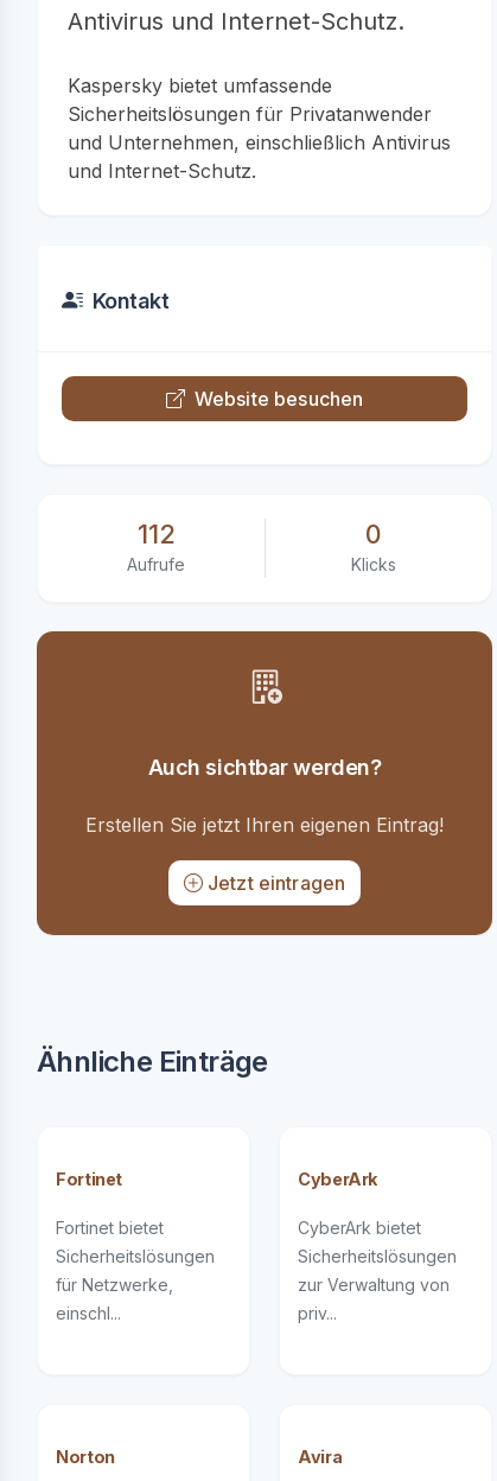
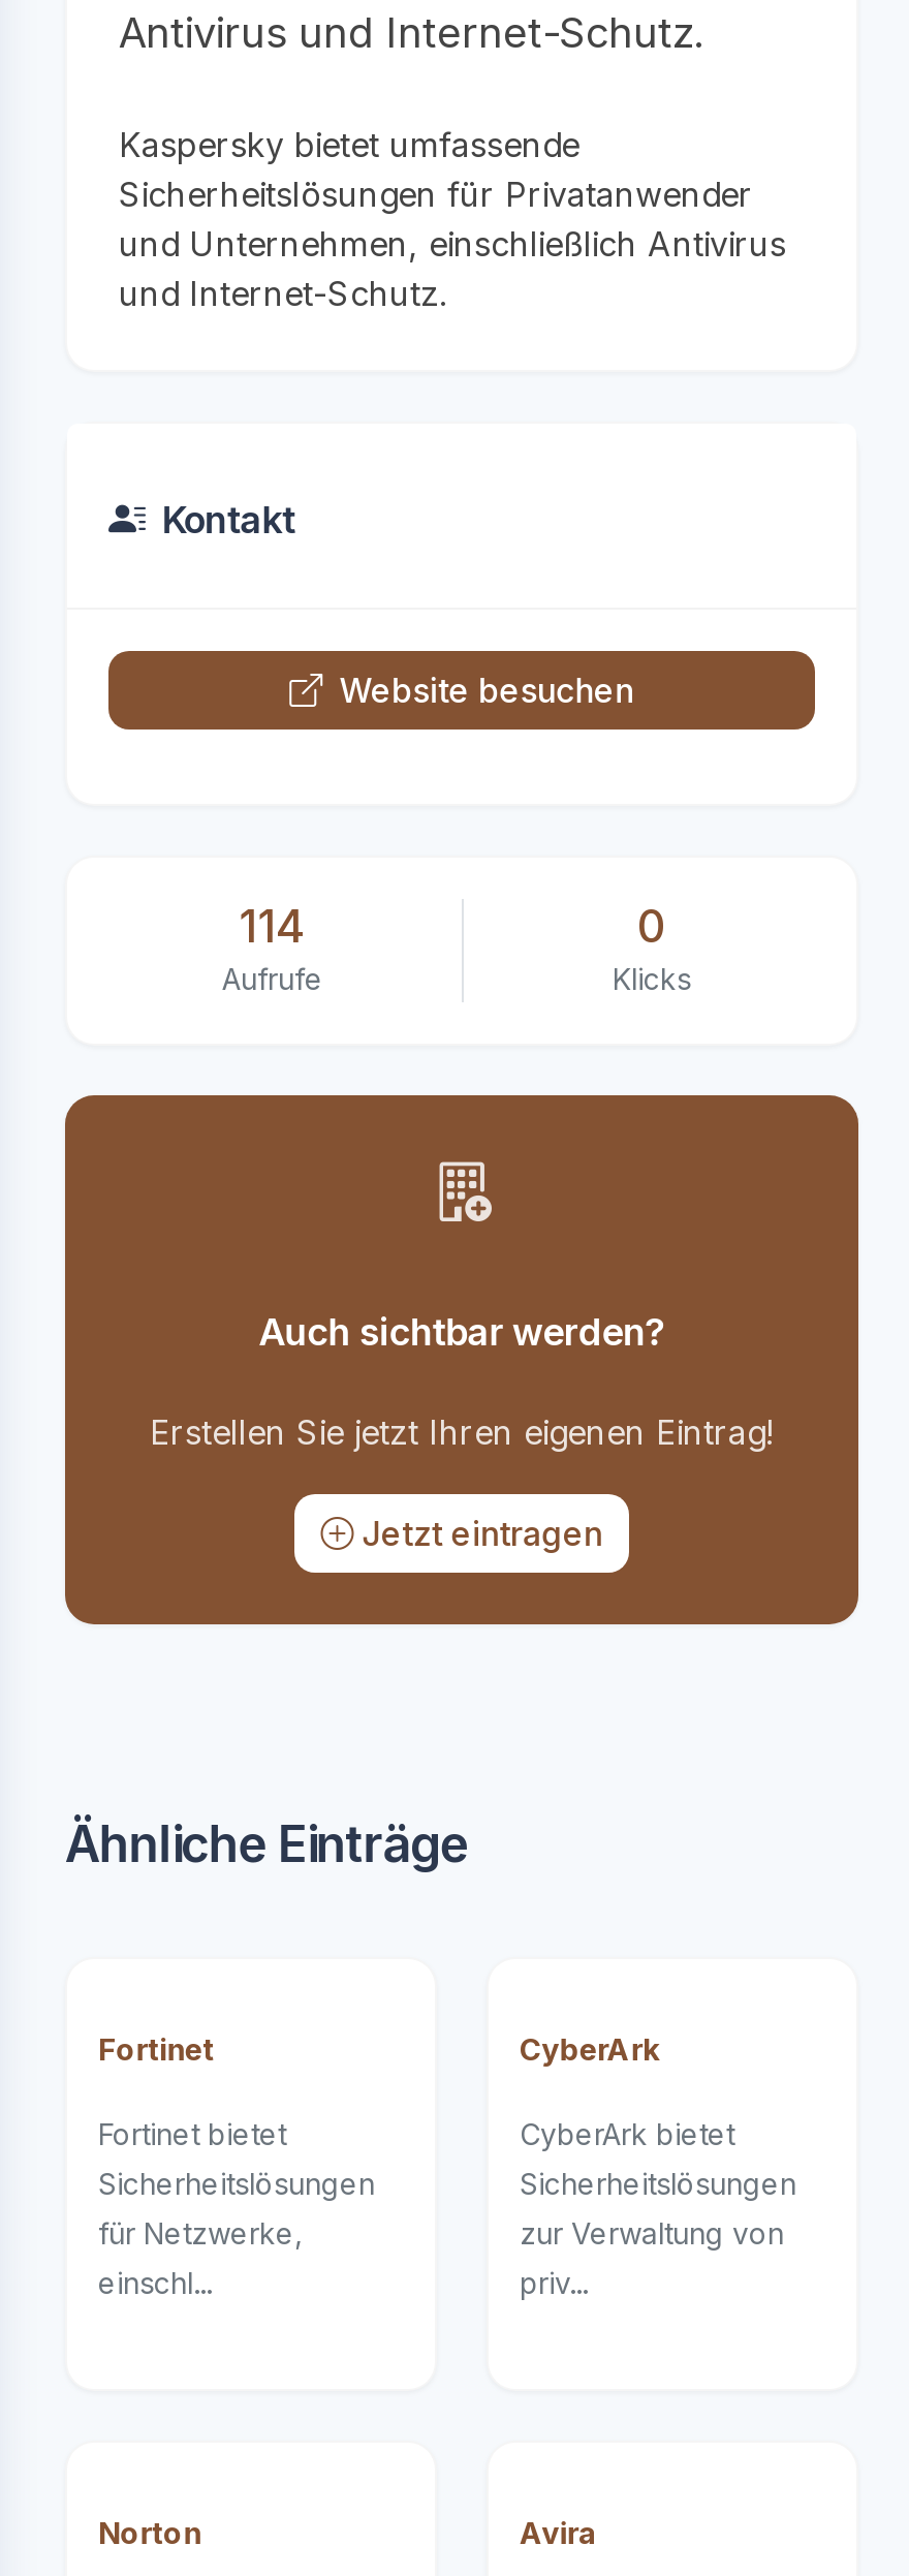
[137,519,175,549] 112 -> [239,899,307,953] 114

